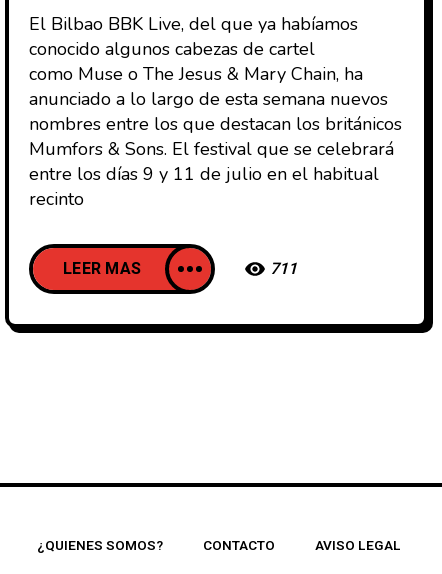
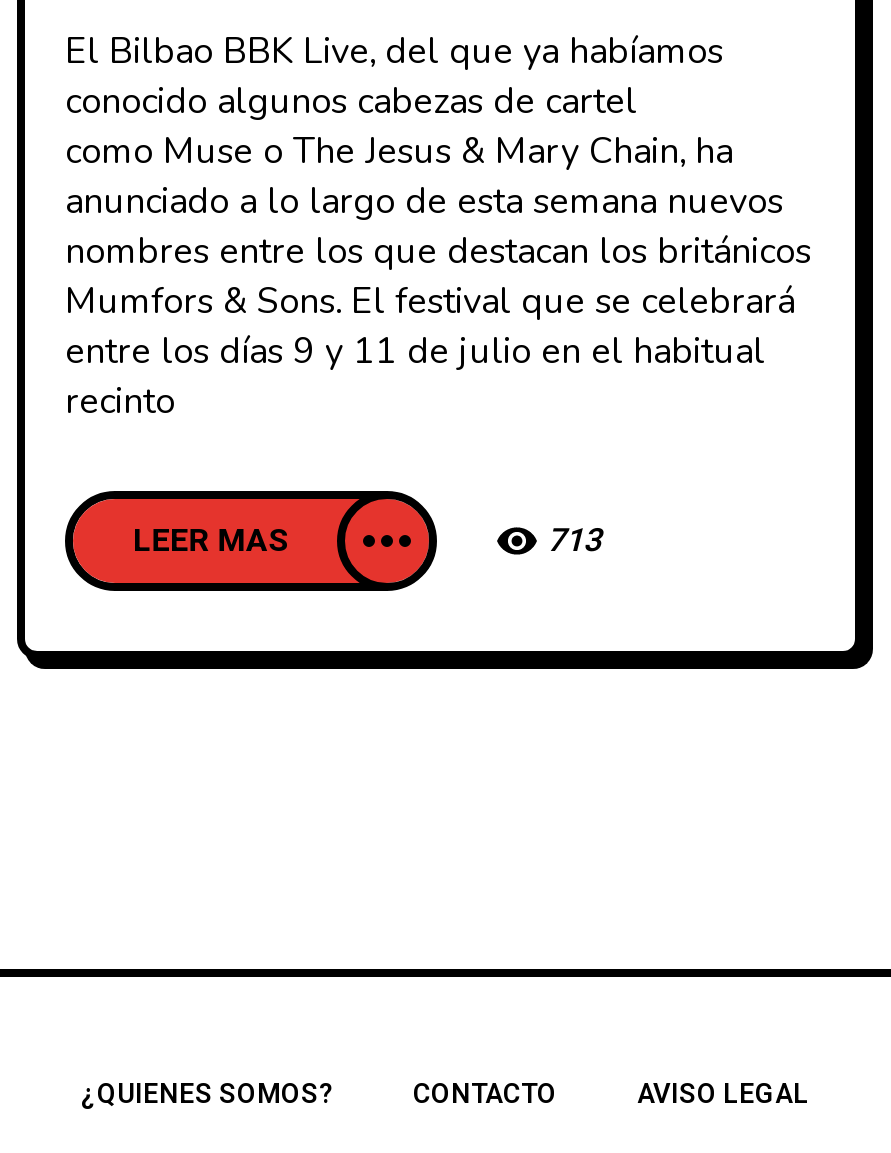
[270,257,297,281] 711 -> [547,518,601,566] 713

